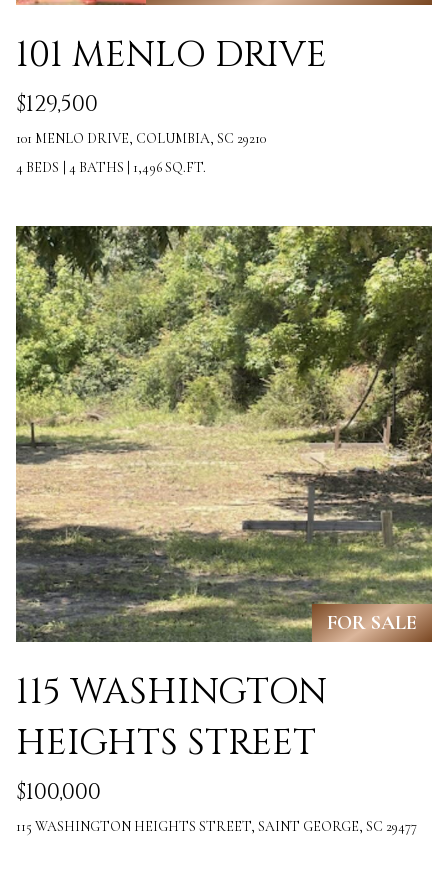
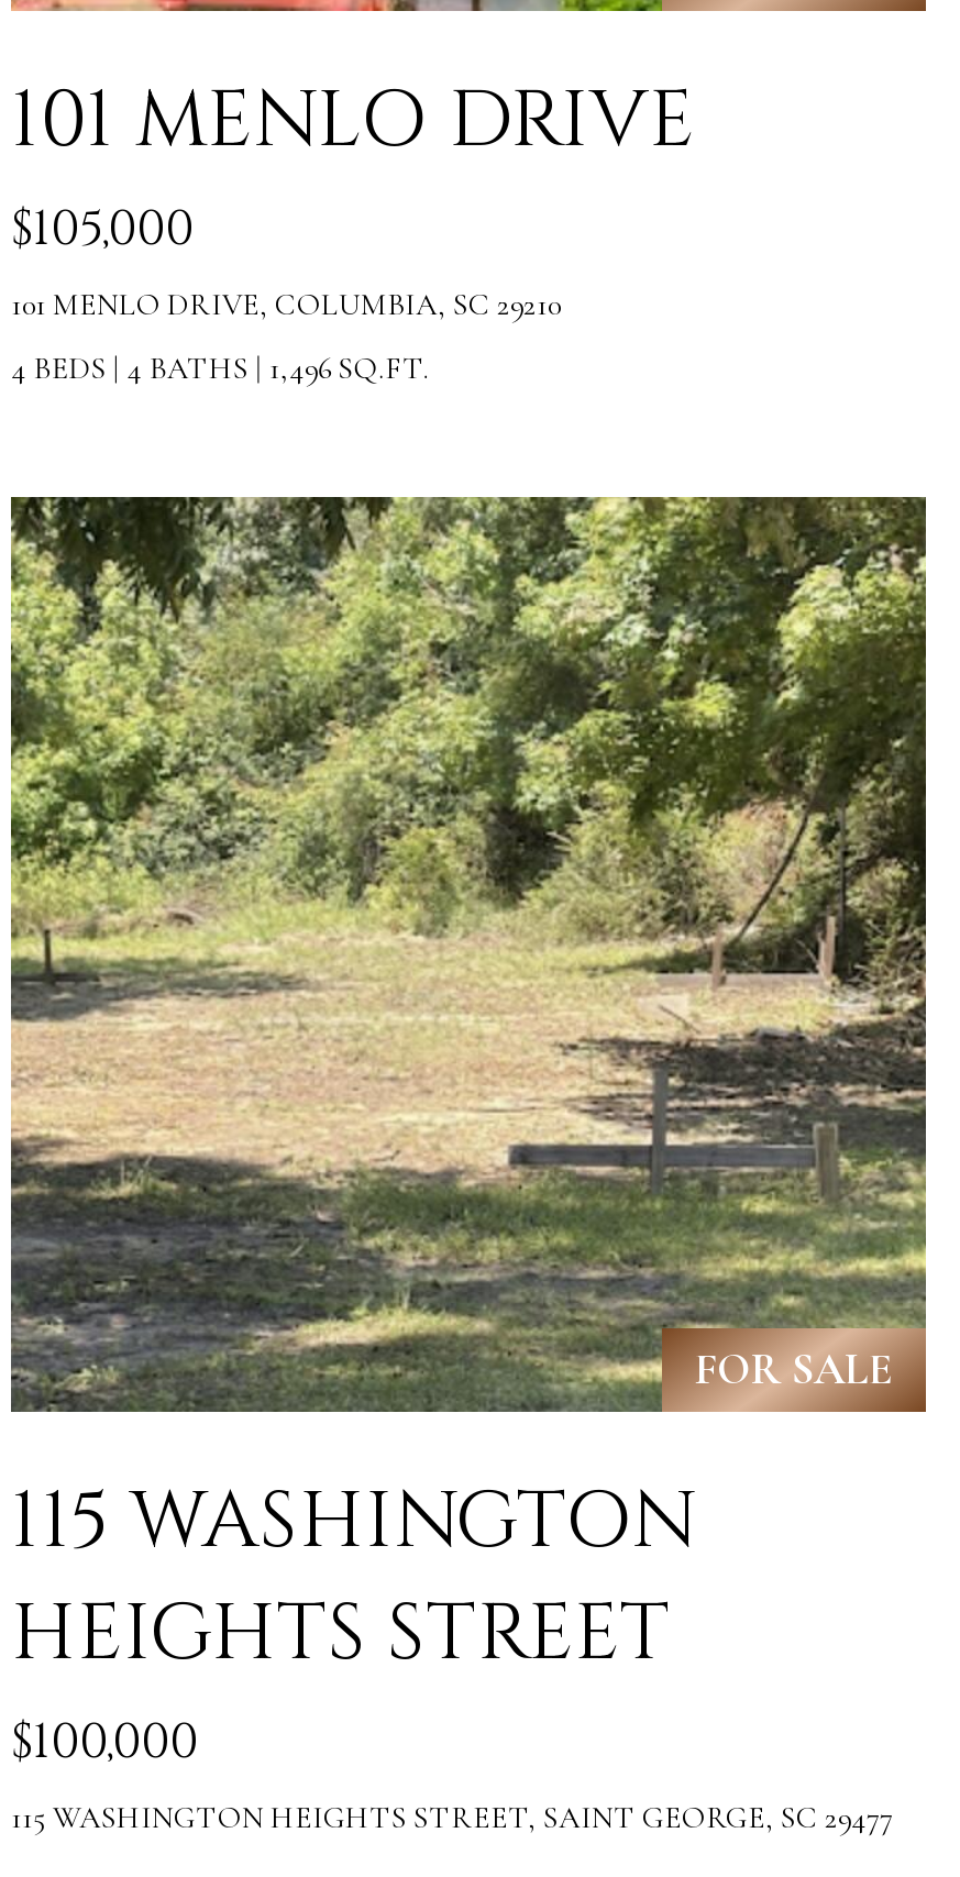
[16,90,98,119] $129,500 -> [11,198,194,262] $105,000

